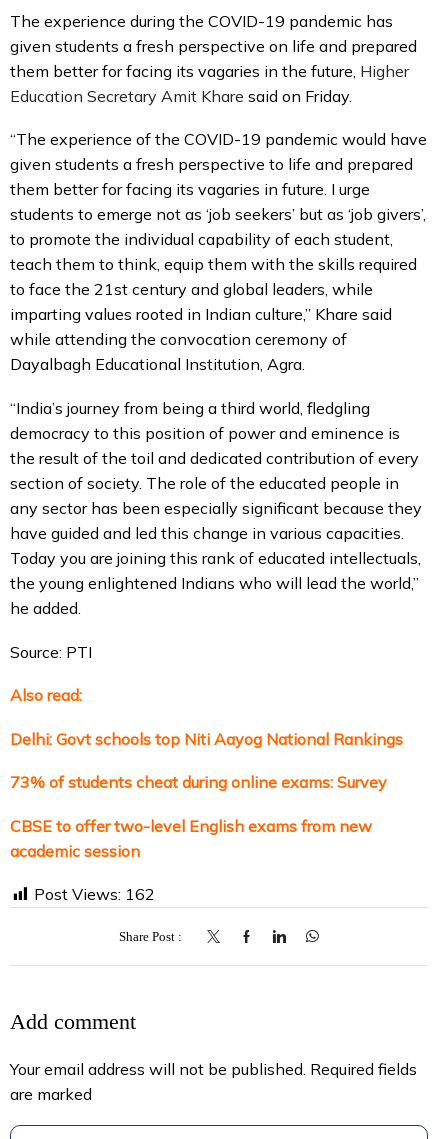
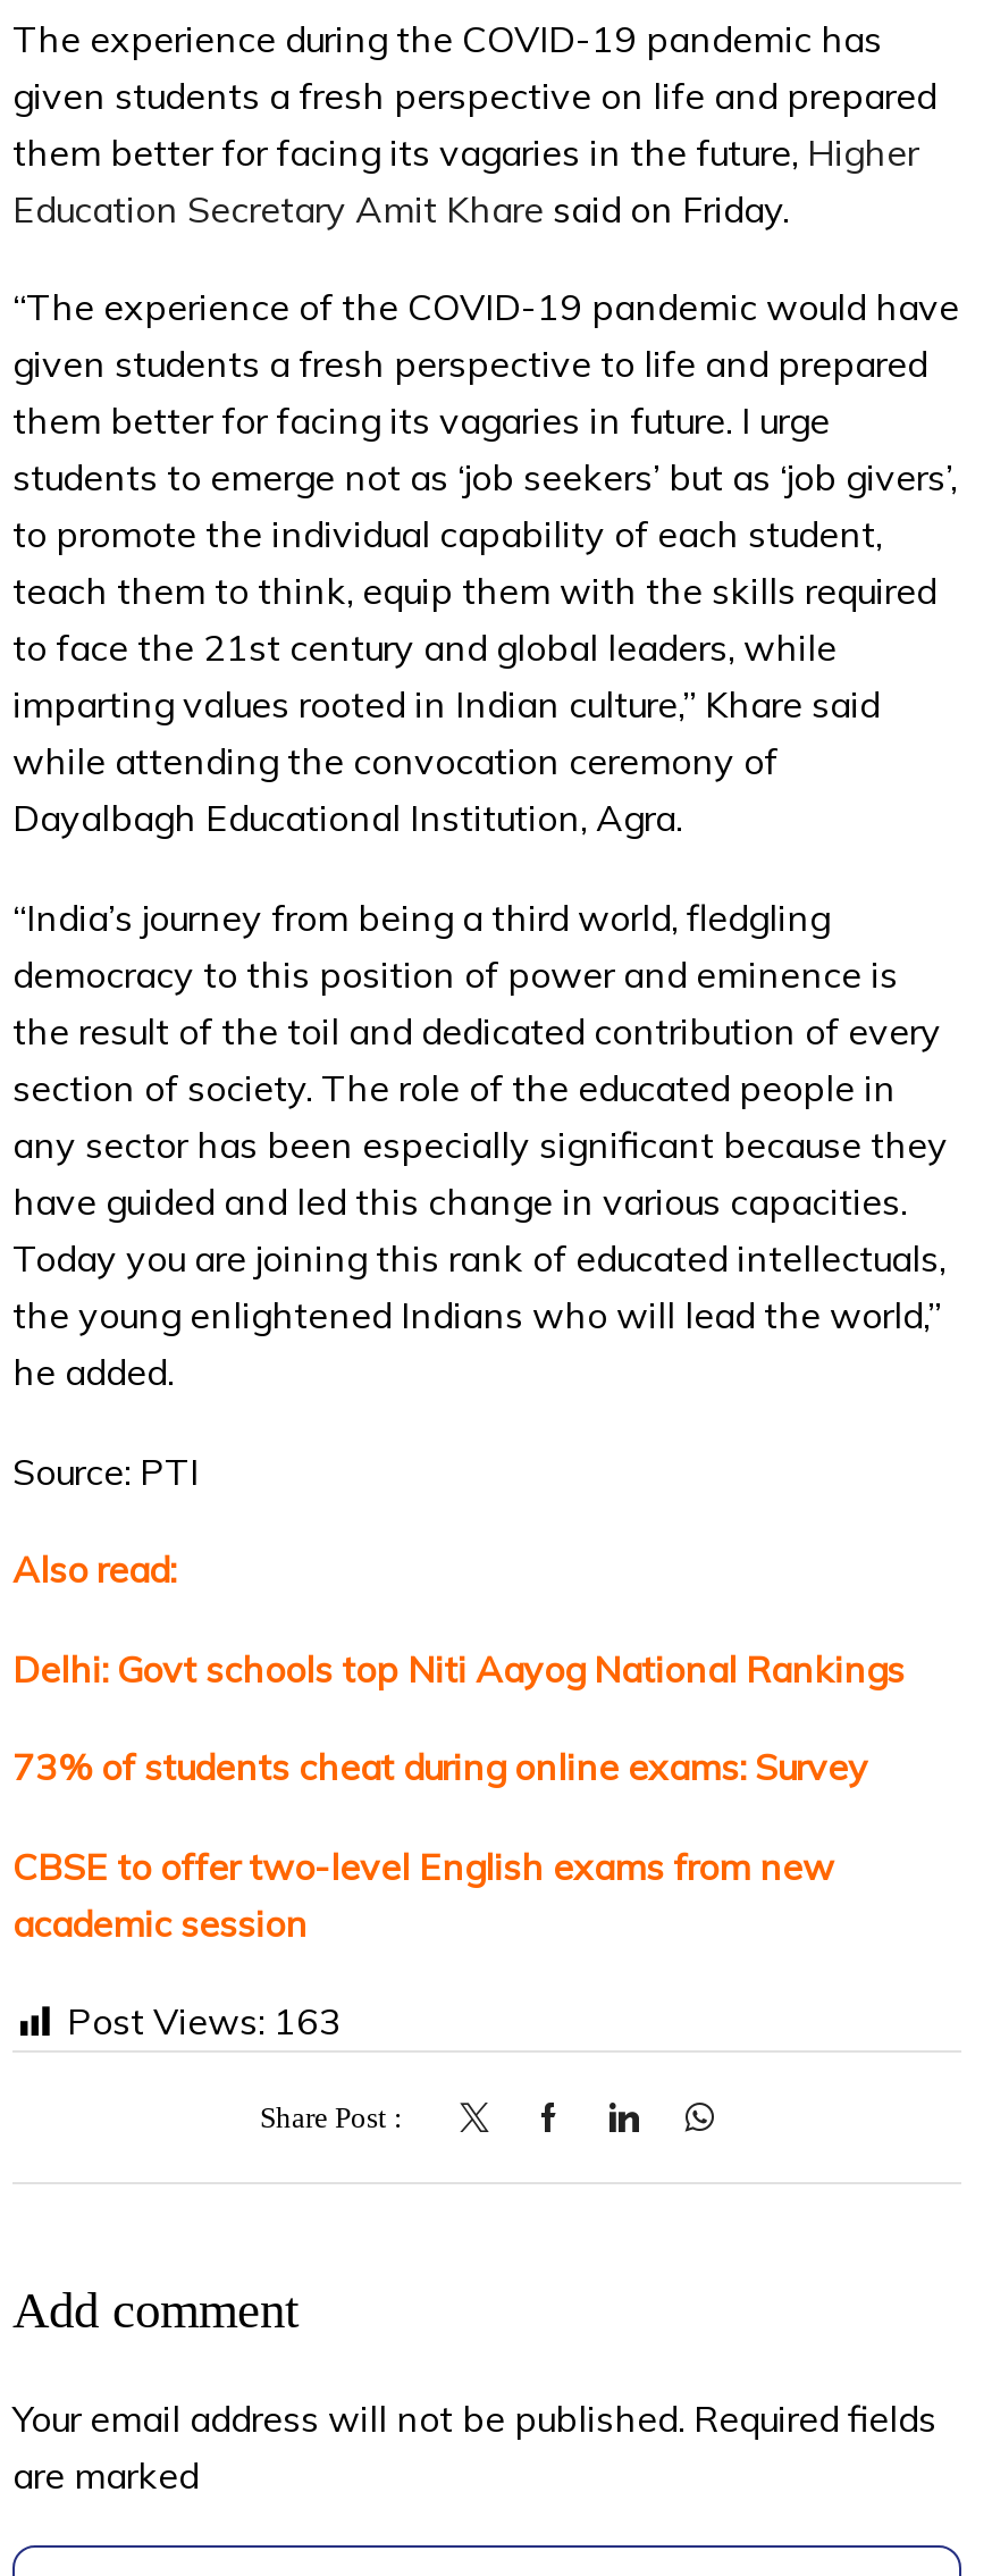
[34,884,155,904] Post Views: 162 -> [67,1999,342,2044] Post Views: 163

